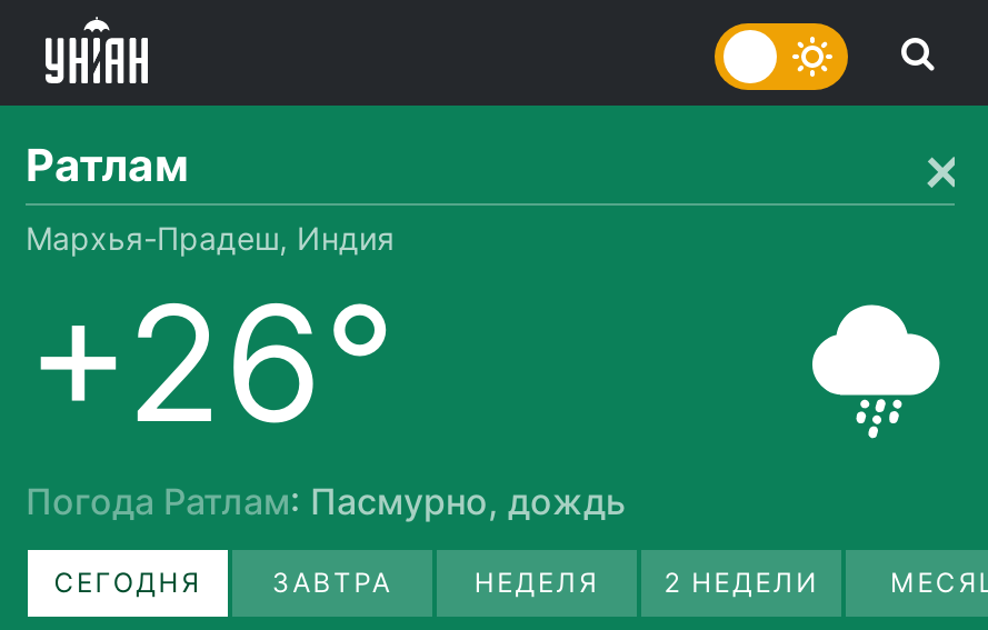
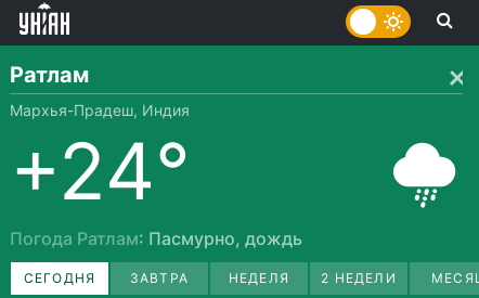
[26,266,397,459] +26° -> [10,124,191,218] +24°

